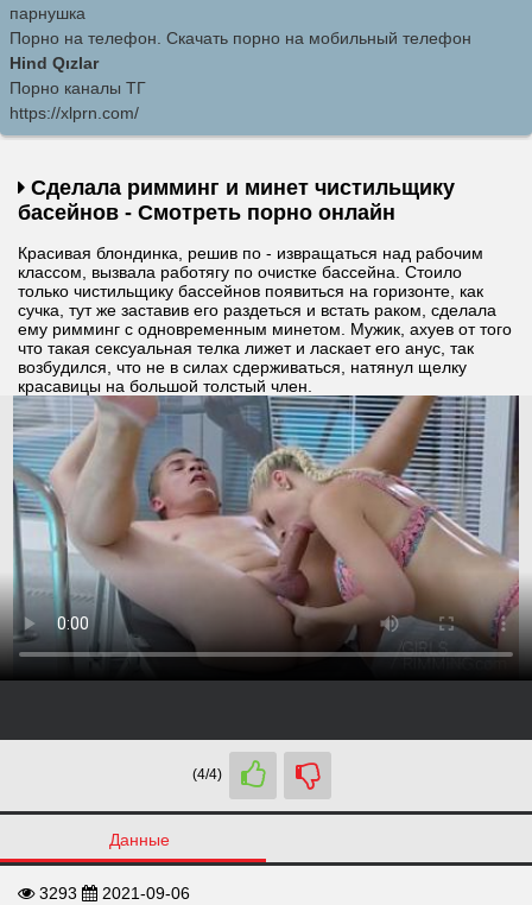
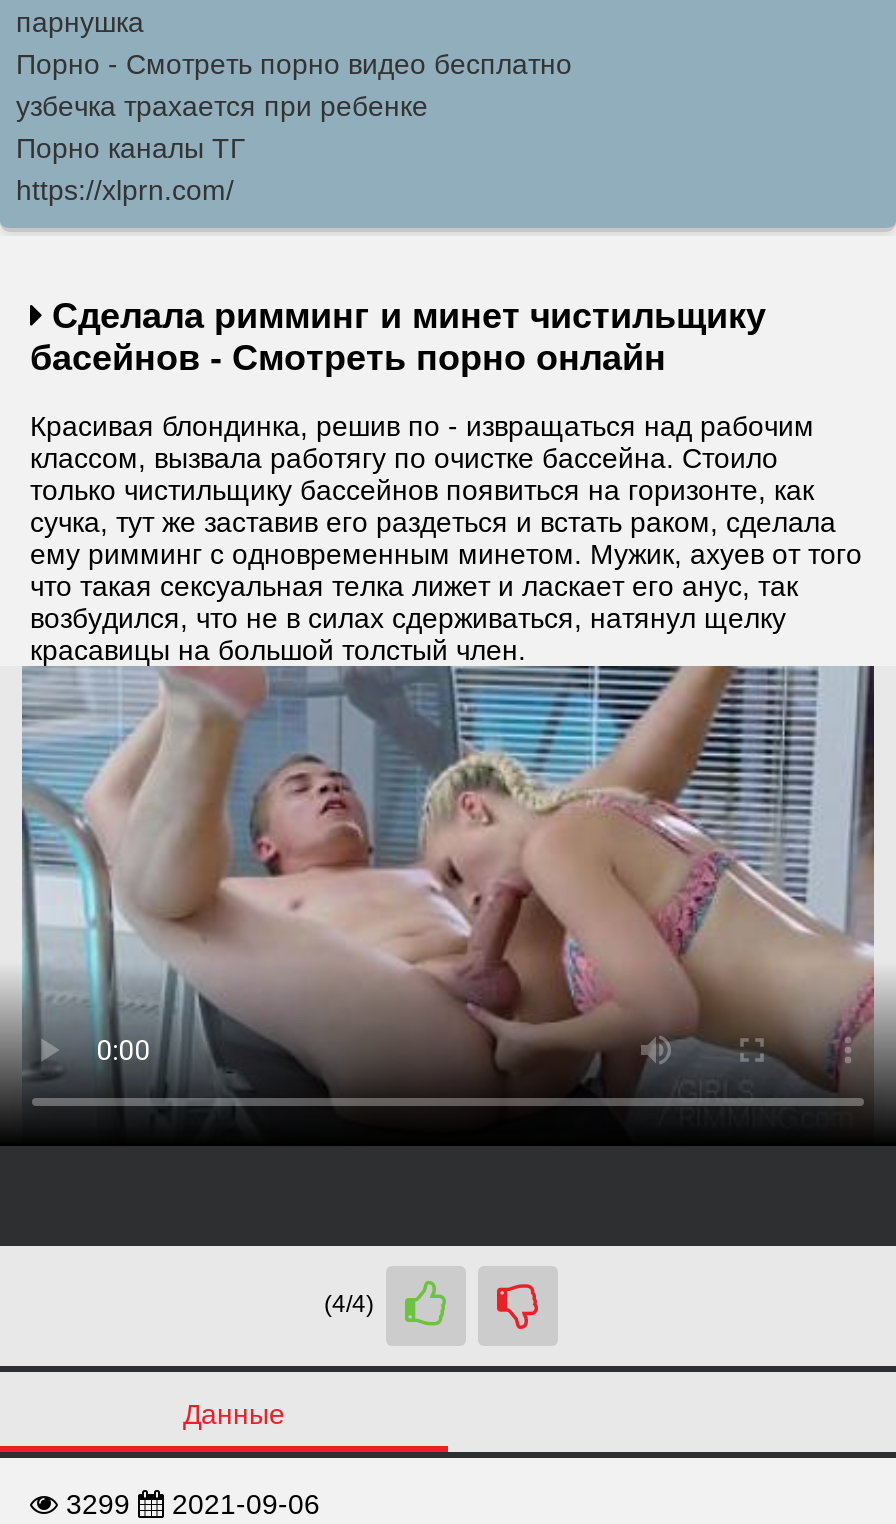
[9,29,471,72] Порно на телефон. Скачать порно на мобильный телефон | Hind Qızlar -> [16,48,572,122] Порно - Смотреть порно видео бесплатно | узбечка трахается при ребенке
[34,884,190,903] 3293 2021-09-06 -> [58,1488,320,1520] 3299 2021-09-06

